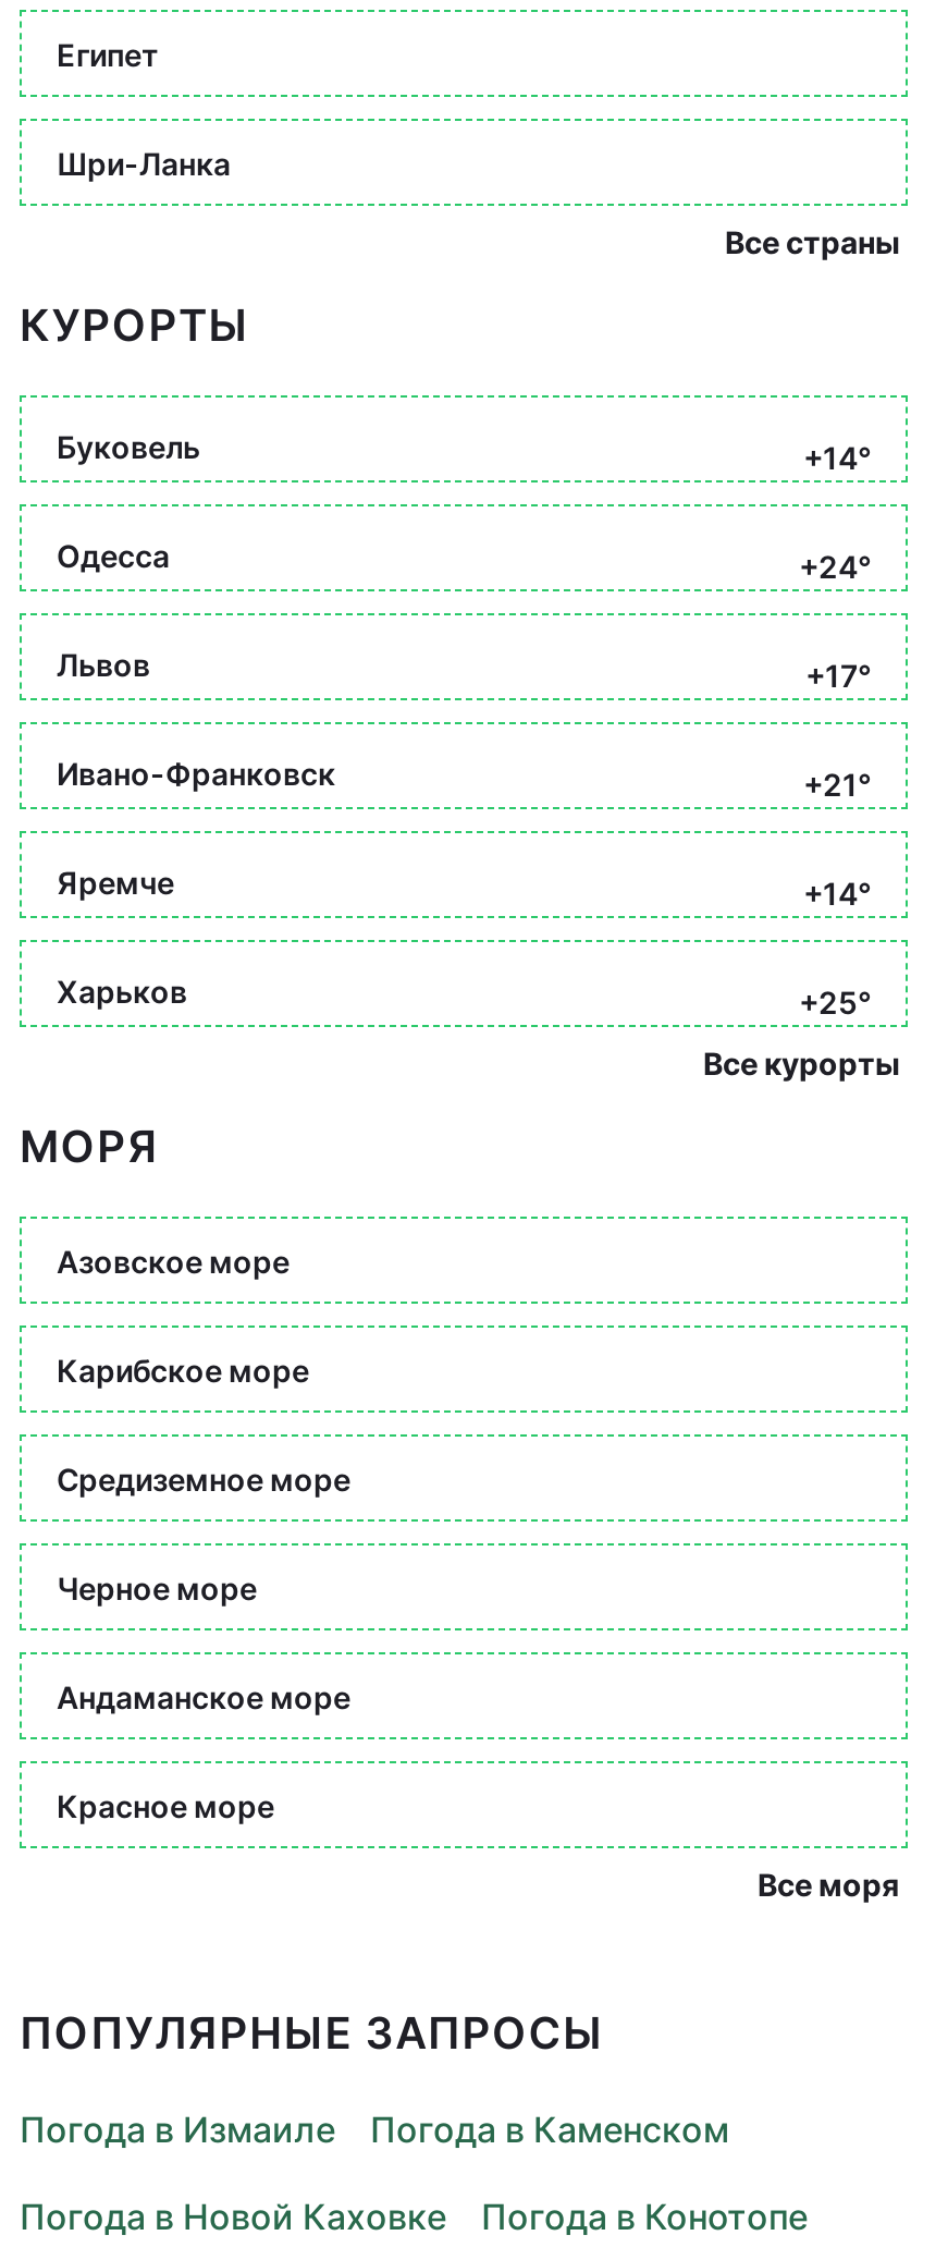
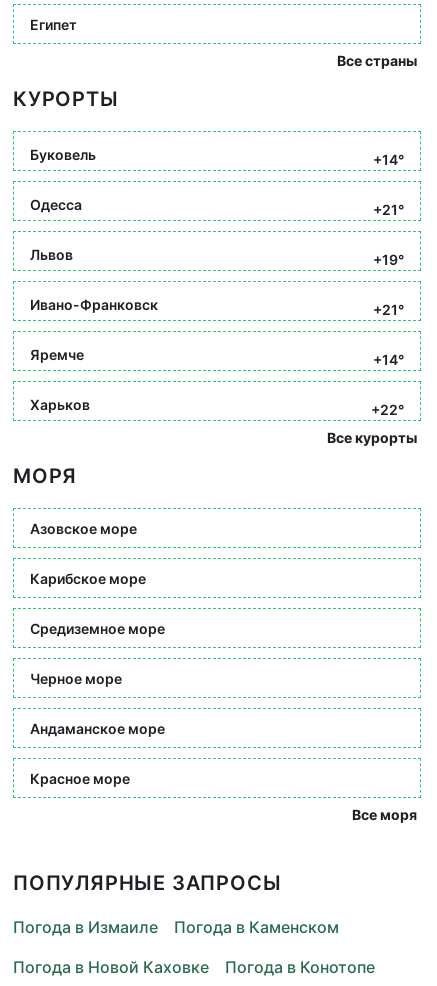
[57,144,231,181] Шри-Ланка -> none
[799,548,871,585] +24° -> [373,201,404,218] +21°
[805,657,871,694] +17° -> [373,251,404,268] +19°
[799,984,871,1021] +25° -> [371,401,404,418] +22°

